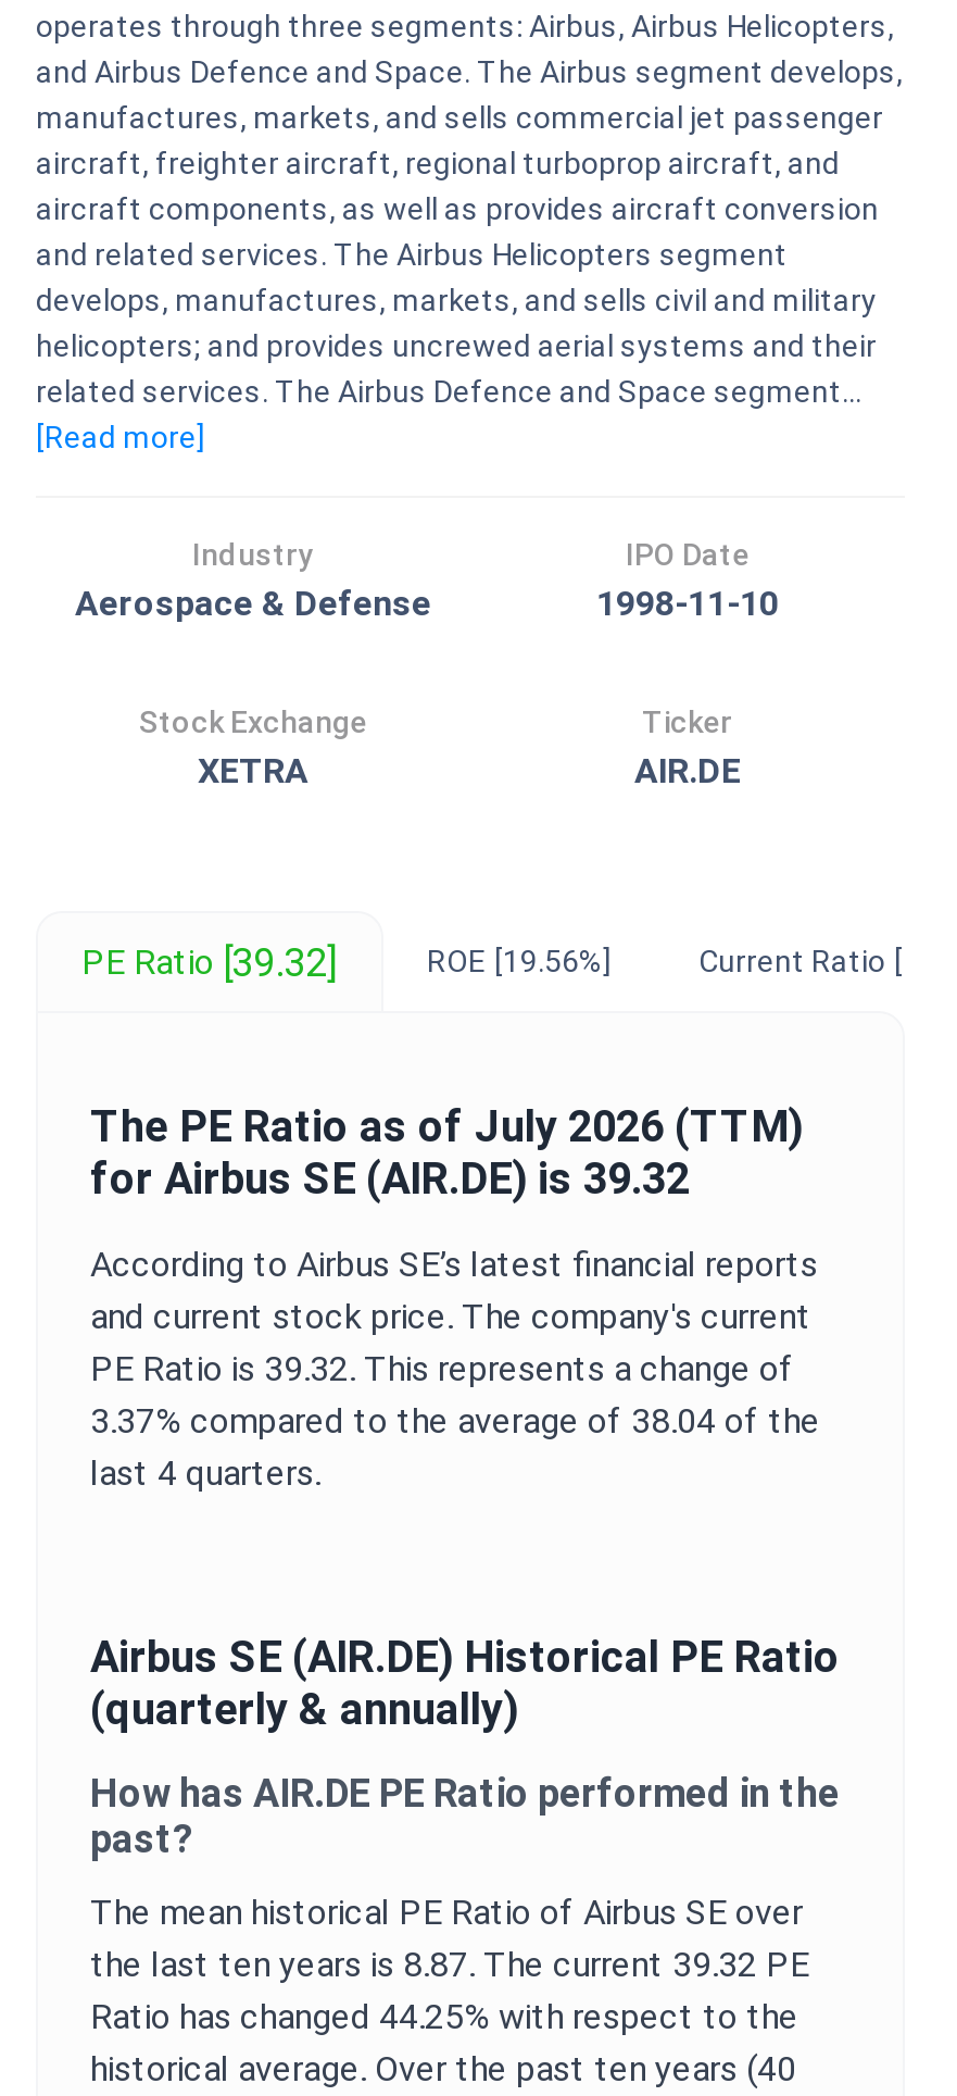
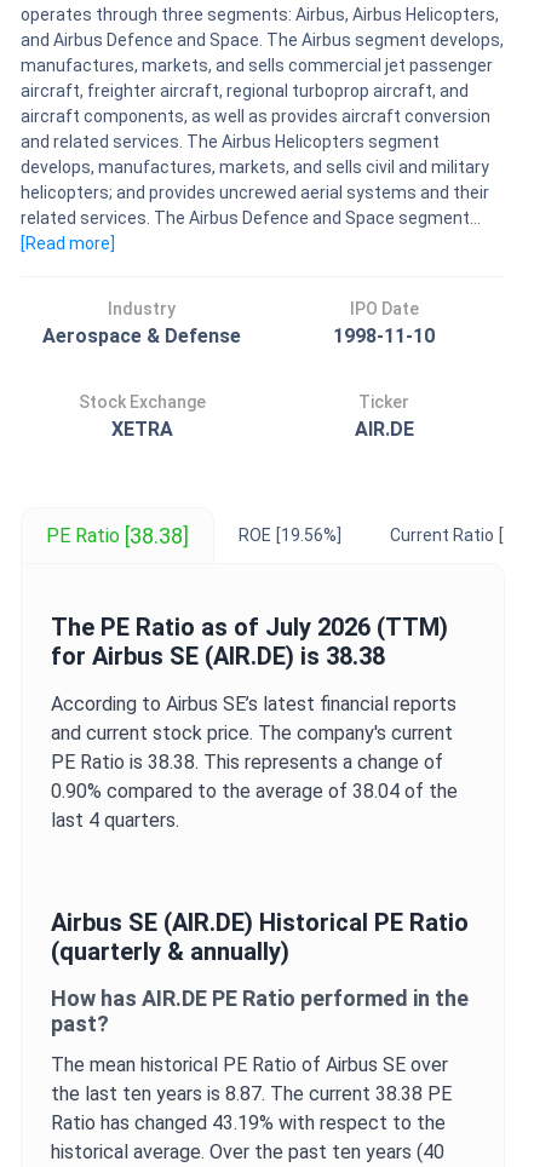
[81,939,338,985] PE Ratio [39.32] -> [46,523,189,548] PE Ratio [38.38]
[90,1152,690,1205] for Airbus SE (AIR.DE) is 39.32 -> [51,642,385,671] for Airbus SE (AIR.DE) is 38.38
[90,1348,794,1389] PE Ratio is 39.32. This represents a change of -> [51,751,443,774] PE Ratio is 38.38. This represents a change of
[90,1400,820,1442] 3.37% compared to the average of 38.04 of the -> [51,780,458,803] 0.90% compared to the average of 38.04 of the
[90,1944,809,1985] the last ten years is 8.87. The current 39.32 PE -> [51,1082,452,1105] the last ten years is 8.87. The current 38.38 PE
[90,1996,798,2037] Ratio has changed 44.25% with respect to the -> [51,1111,446,1134] Ratio has changed 43.19% with respect to the

